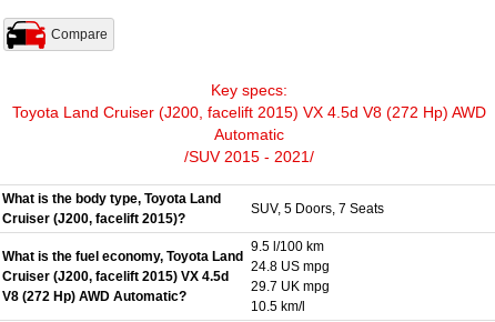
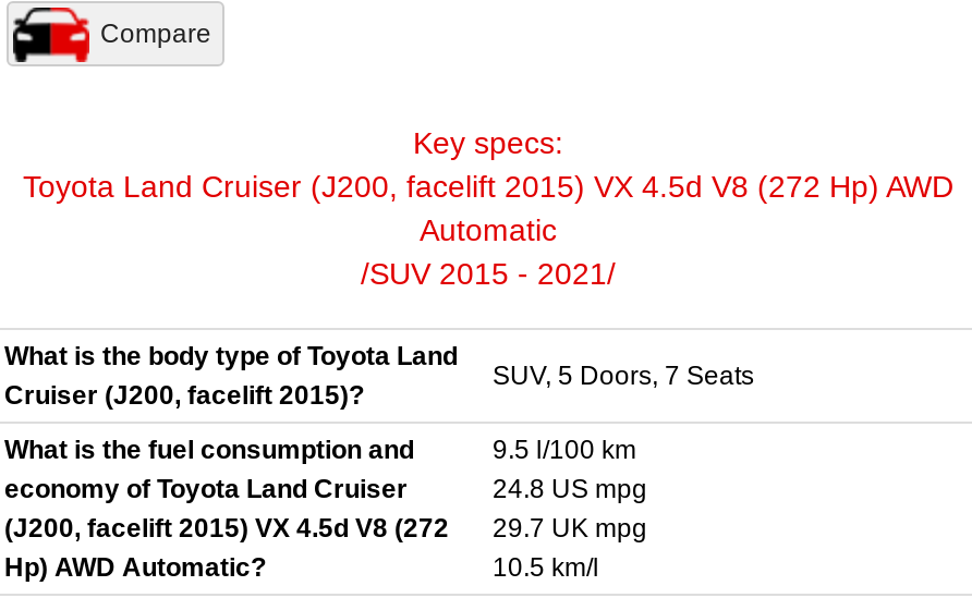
[2,190,221,206] What is the body type, Toyota Land -> [4,340,458,370] What is the body type of Toyota Land
[2,248,243,304] What is the fuel economy, Toyota Land | Cruiser (J200, facelift 2015) VX 4.5d | V8 (272 Hp) AWD Automatic? -> [4,434,449,582] What is the fuel consumption and | economy of Toyota Land Cruiser | (J200, facelift 2015) VX 4.5d V8 (272 | Hp) AWD Automatic?

